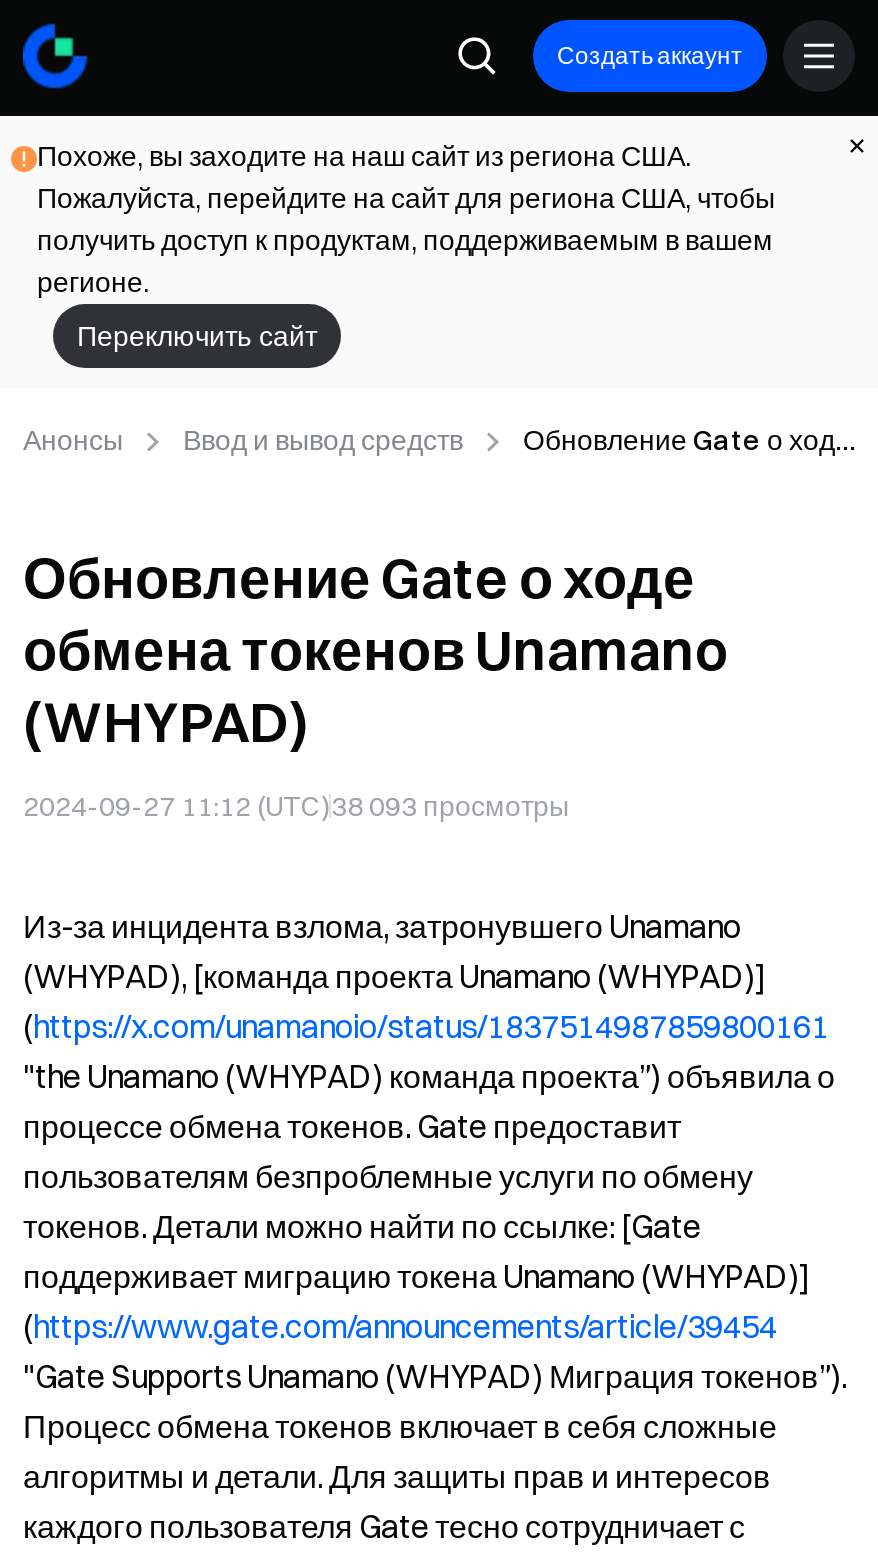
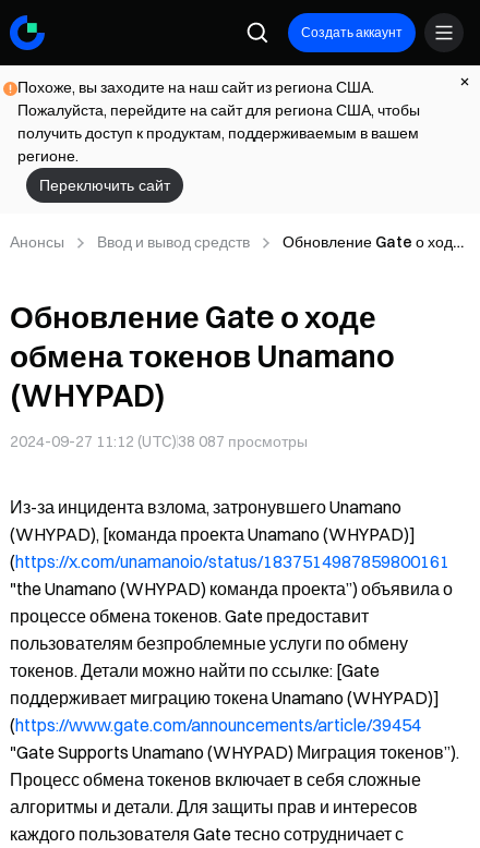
[23,788,569,824] 2024-09-27 11:12 (UTC)38 093 просмотры -> [10,432,308,451] 2024-09-27 11:12 (UTC)38 087 просмотры

